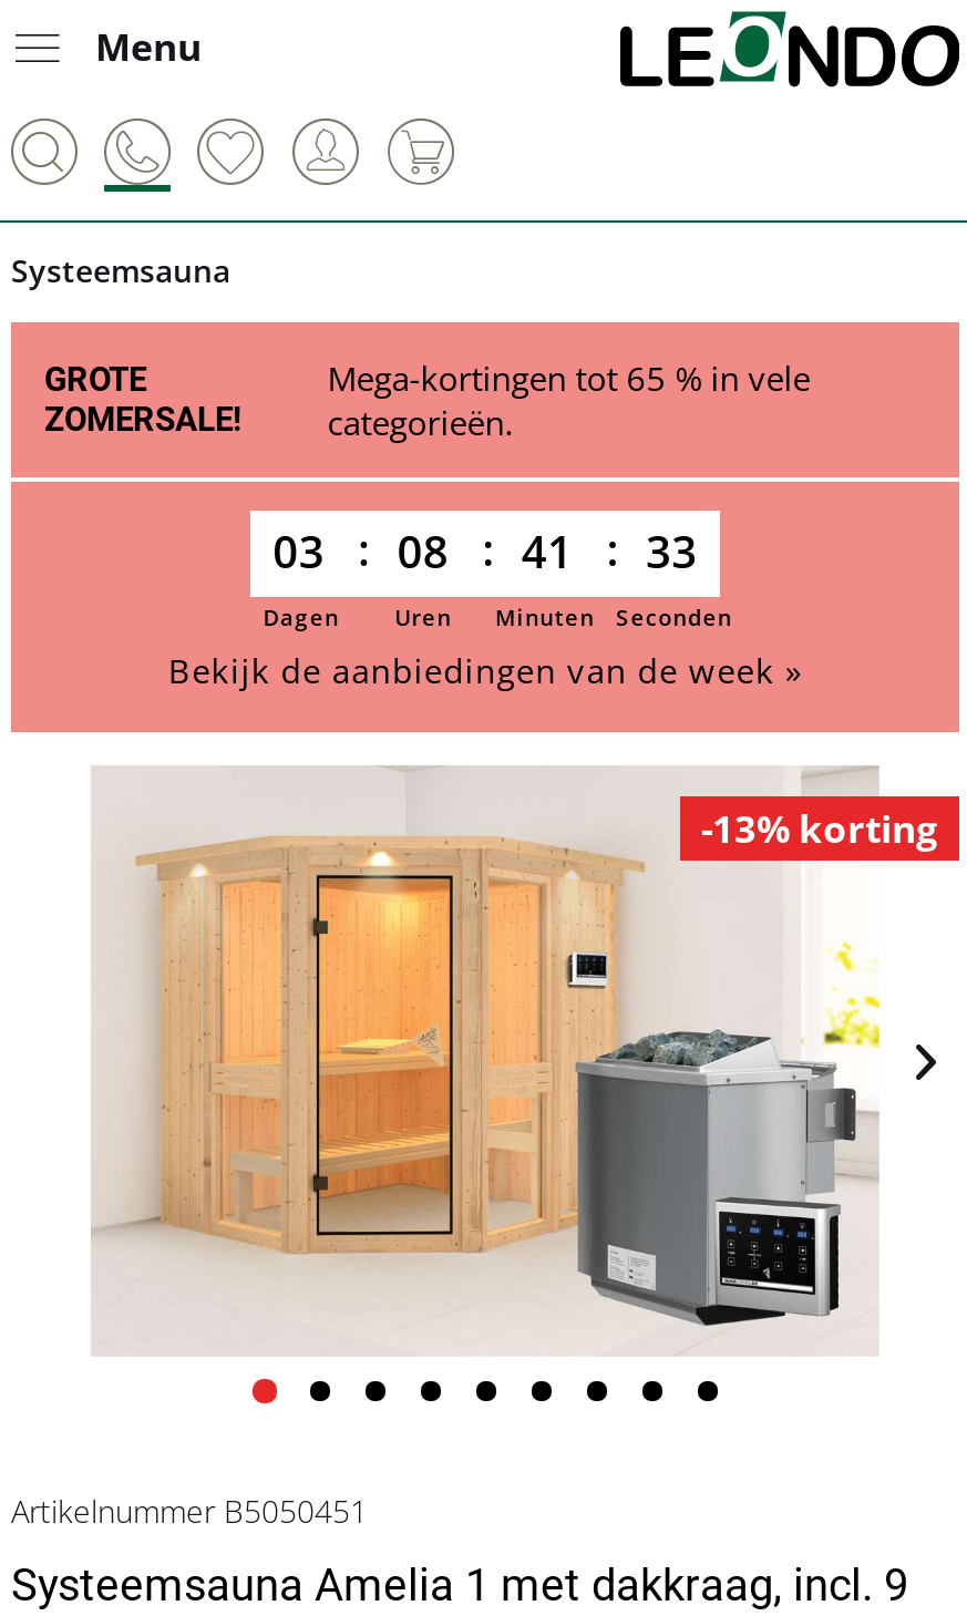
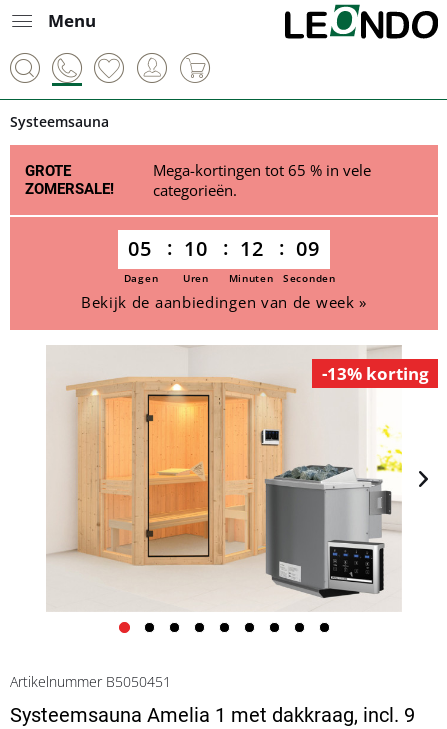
[273,522,325,581] 03 -> [128,235,151,262] 05
[397,522,449,581] 08 -> [184,235,208,262] 10
[521,522,573,581] 41 -> [240,235,264,262] 12
[646,522,698,581] 33 -> [296,235,320,262] 09

